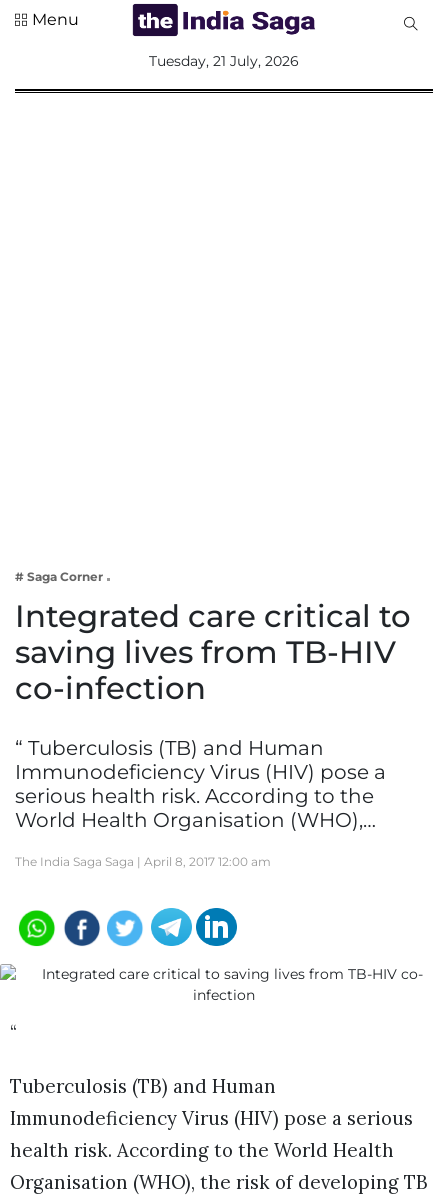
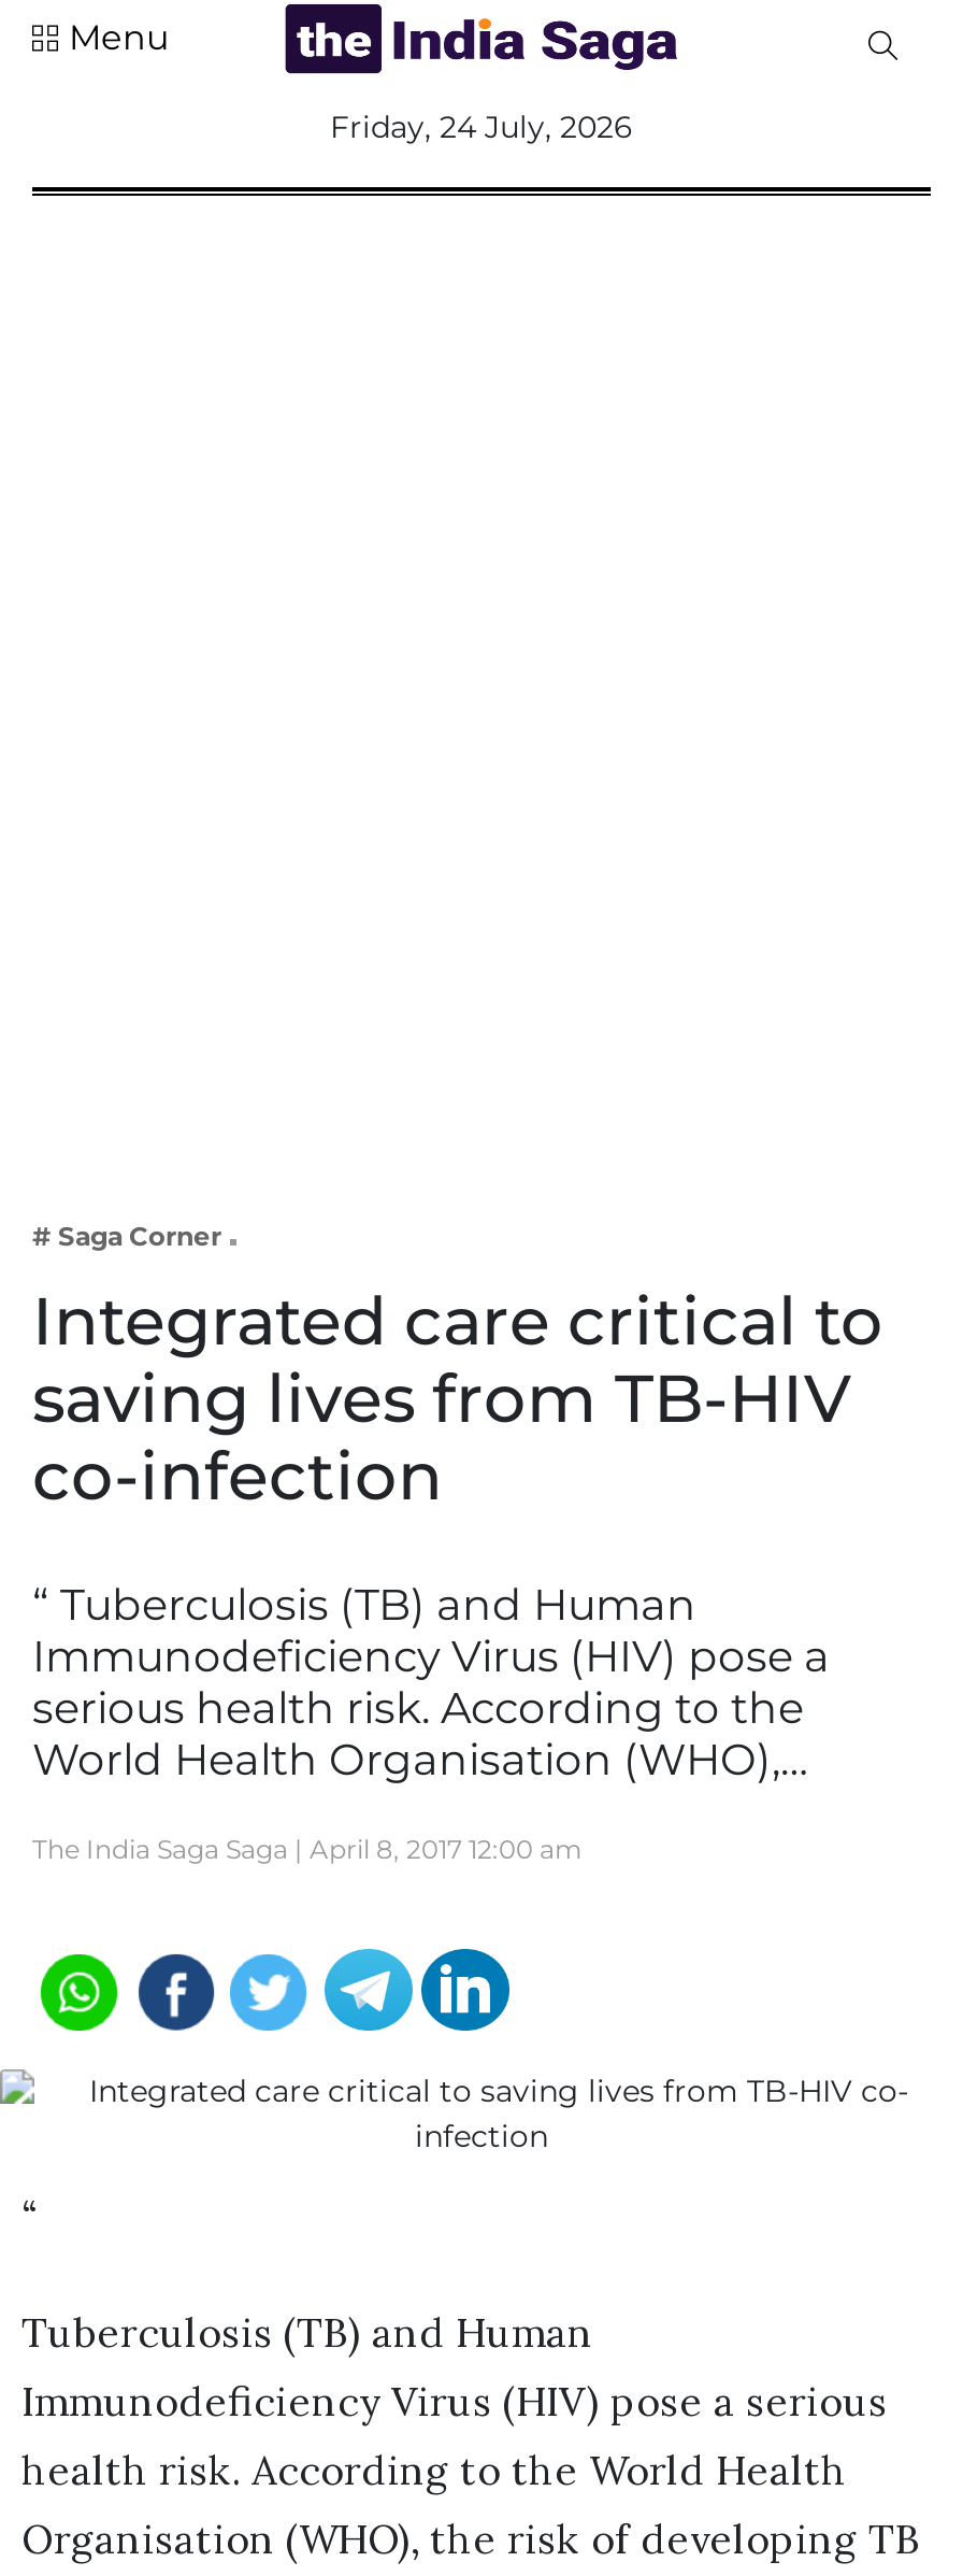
[149,52,299,70] Tuesday, 21 July, 2026 -> [330,108,633,146] Friday, 24 July, 2026

